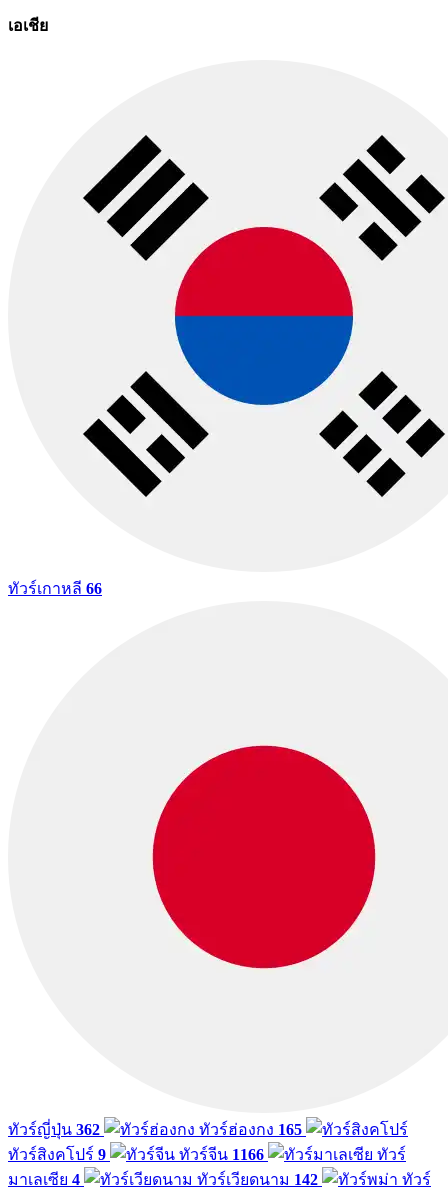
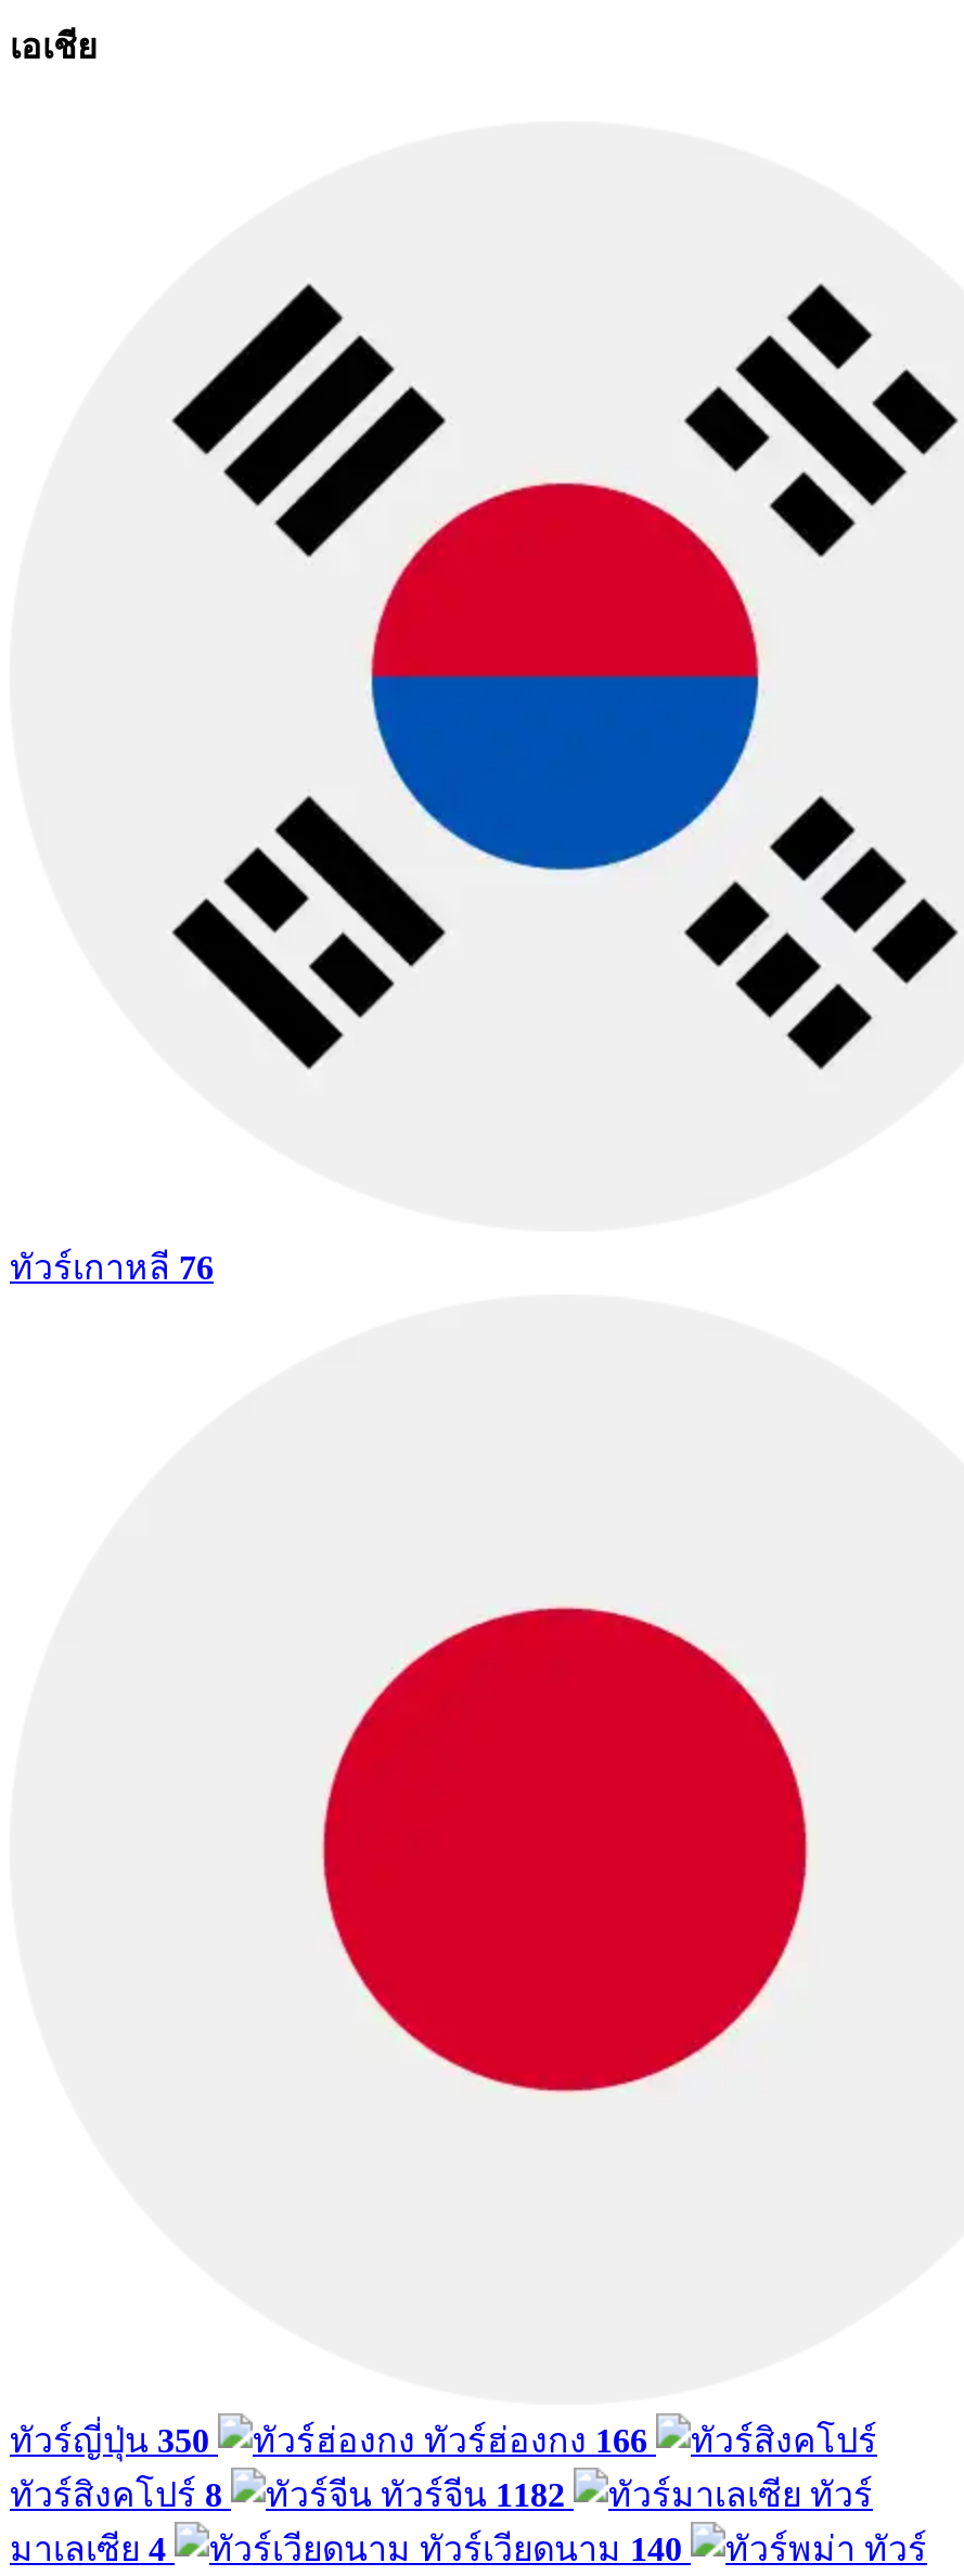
[8,579,102,596] ทัวร์เกาหลี66 -> [10,1248,214,1285] ทัวร์เกาหลี76
[8,1120,100,1137] ทัวร์ญี่ปุ่น362 -> [10,2421,209,2458] ทัวร์ญี่ปุ่น350
[195,1120,302,1137] ทัวร์ฮ่องกง165 -> [415,2421,647,2458] ทัวร์ฮ่องกง166
[8,1145,106,1162] ทัวร์สิงคโปร์9 -> [10,2475,222,2512] ทัวร์สิงคโปร์8
[175,1145,264,1162] ทัวร์จีน1166 -> [372,2475,565,2512] ทัวร์จีน1182
[193,1170,318,1187] ทัวร์เวียดนาม142 -> [411,2529,682,2566] ทัวร์เวียดนาม140

